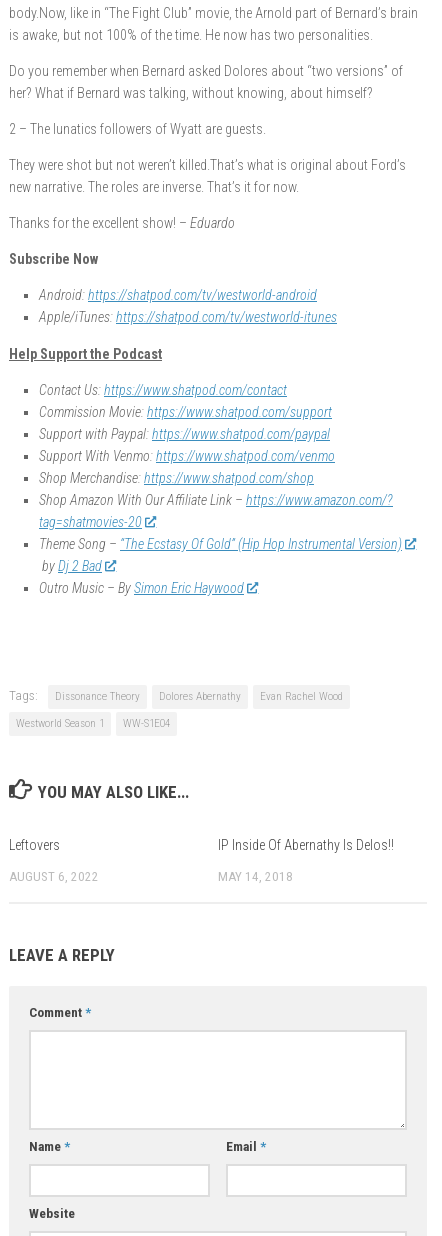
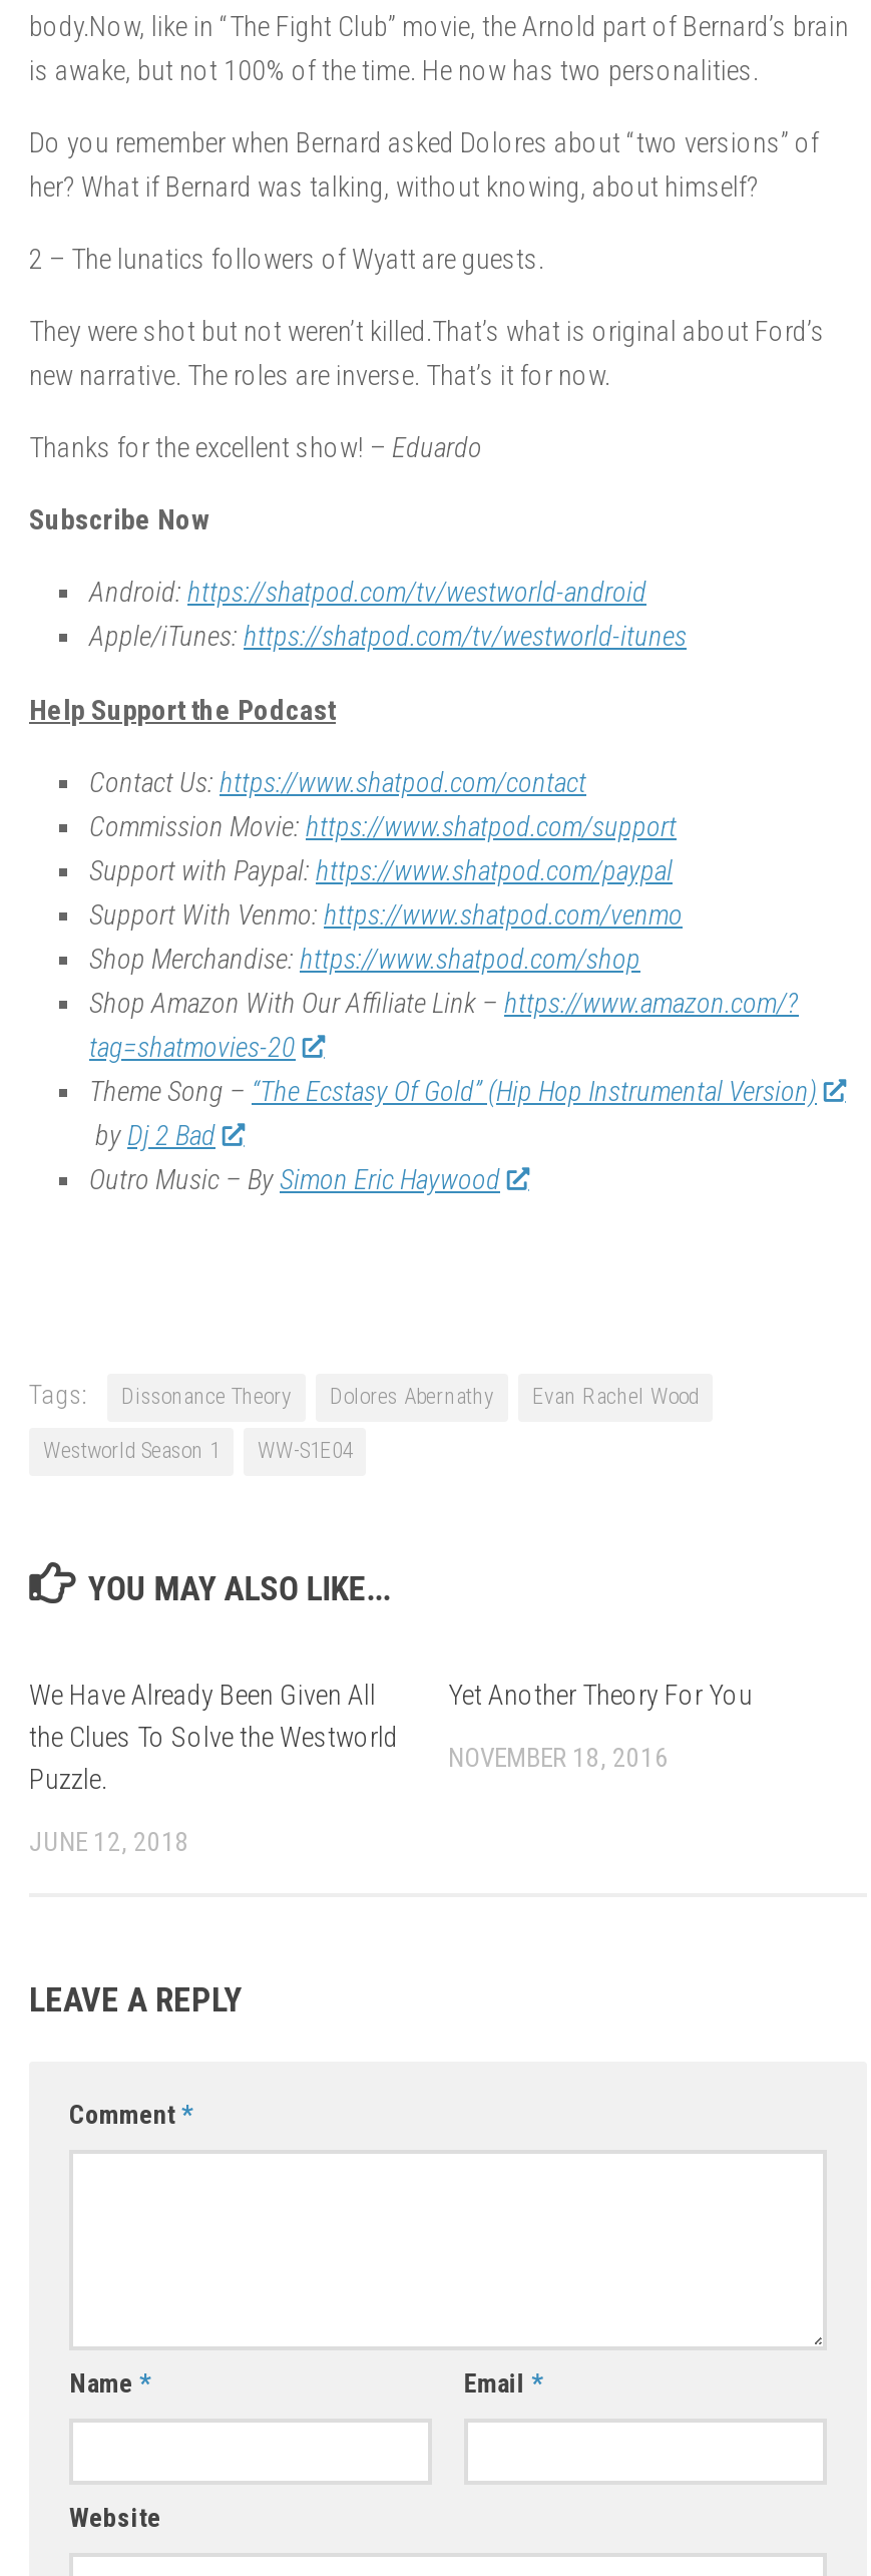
[9,837,60,853] Leftovers -> [29,1679,398,1795] We Have Already Been Given All | the Clues To Solve the Westworld | Puzzle.
[218,837,394,853] IP Inside Of Abernathy Is Delos!! -> [448,1679,753,1711] Yet Another Theory For You
[9,869,99,884] AUGUST 6, 2022 -> [29,1827,189,1857] JUNE 12, 2018
[218,869,293,884] MAY 14, 2018 -> [448,1743,669,1773] NOVEMBER 18, 2016

